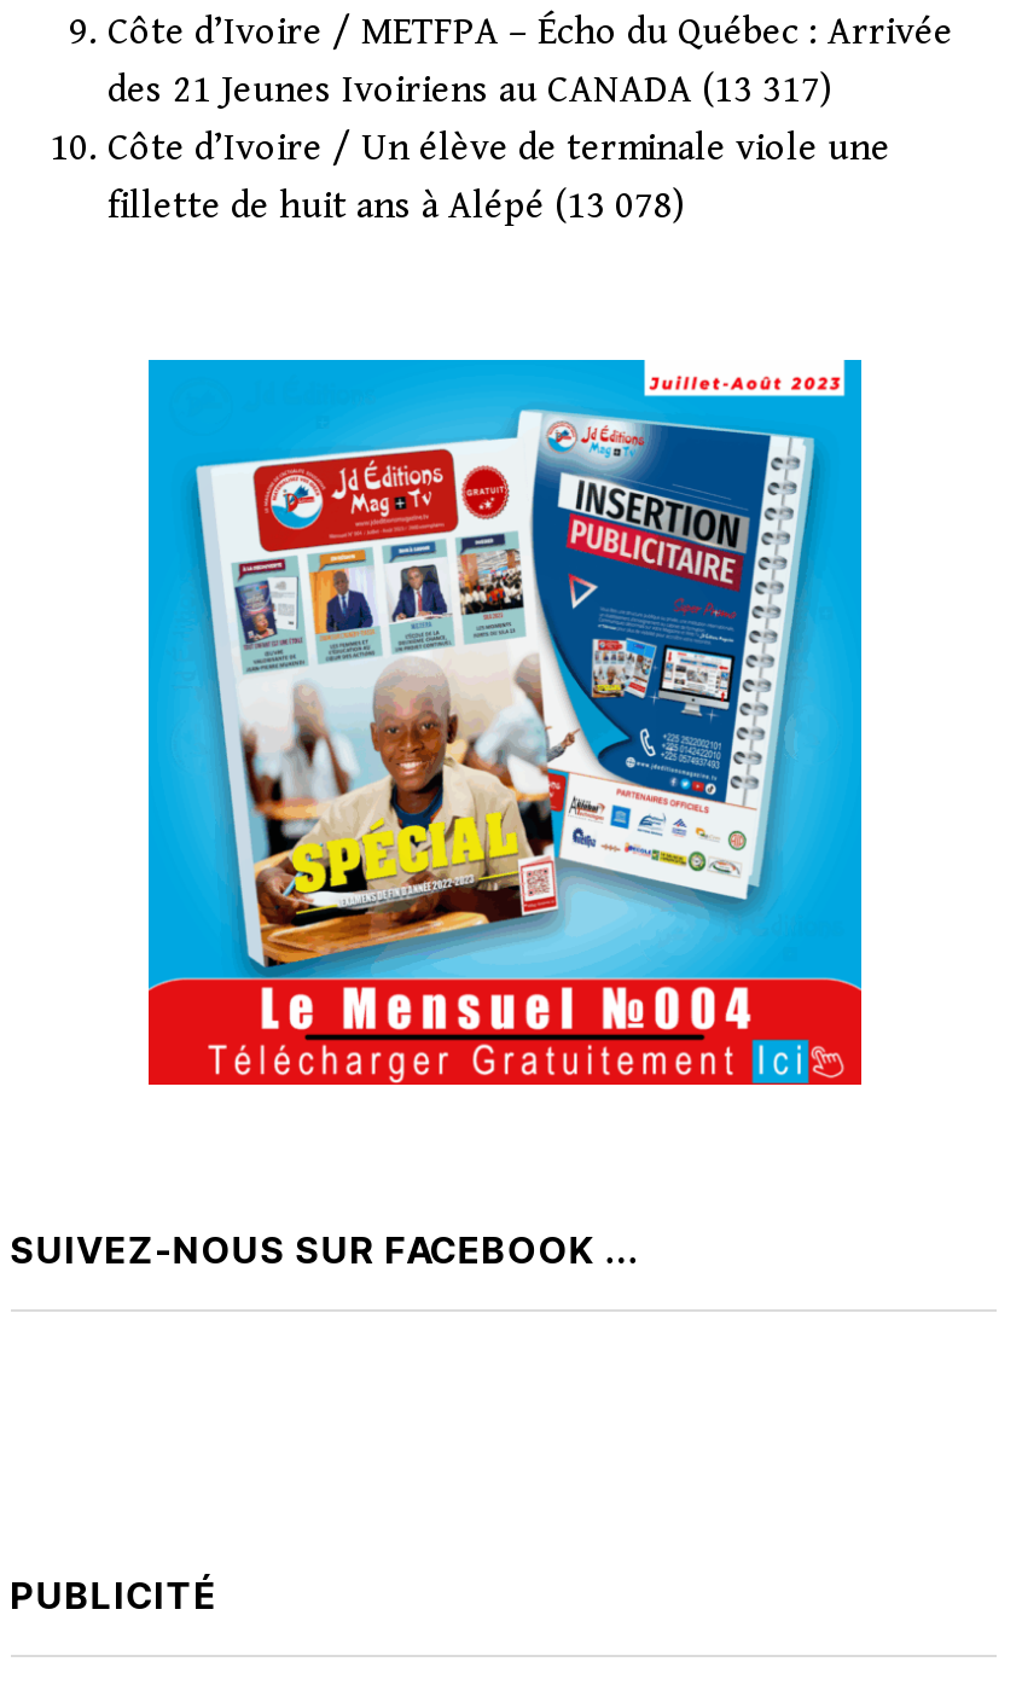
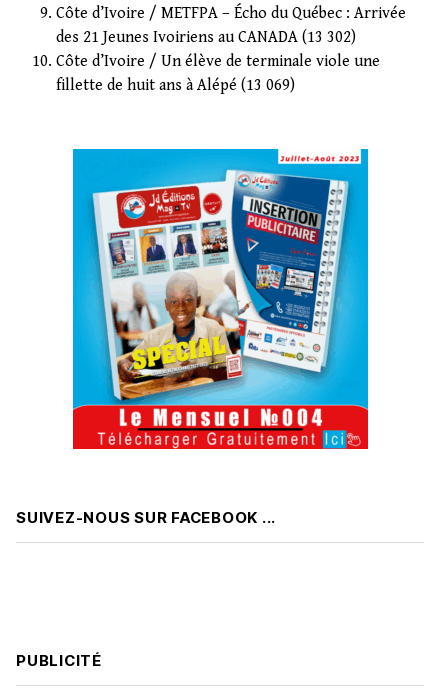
[108,68,832,114] des 21 Jeunes Ivoiriens au CANADA (13 317) -> [56,28,356,47] des 21 Jeunes Ivoiriens au CANADA (13 302)
[108,184,685,229] fillette de huit ans à Alépé (13 078) -> [56,76,295,95] fillette de huit ans à Alépé (13 069)

